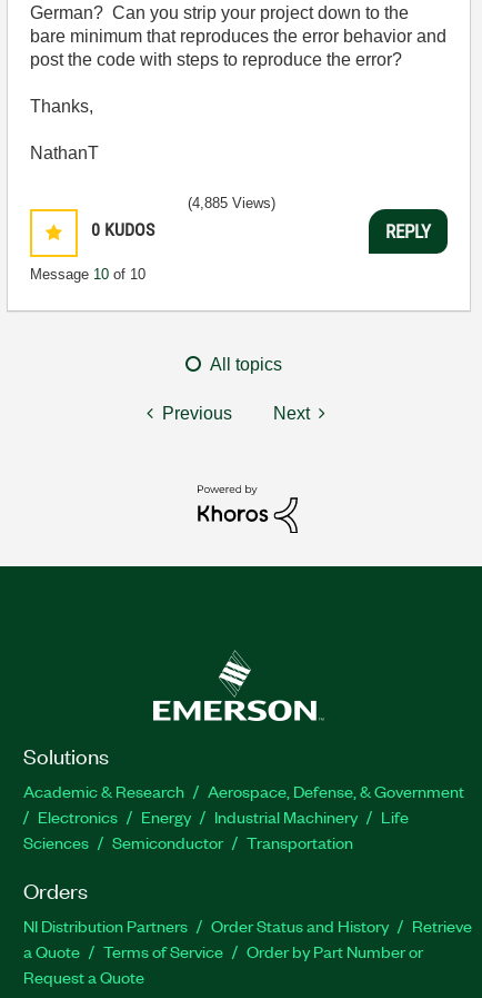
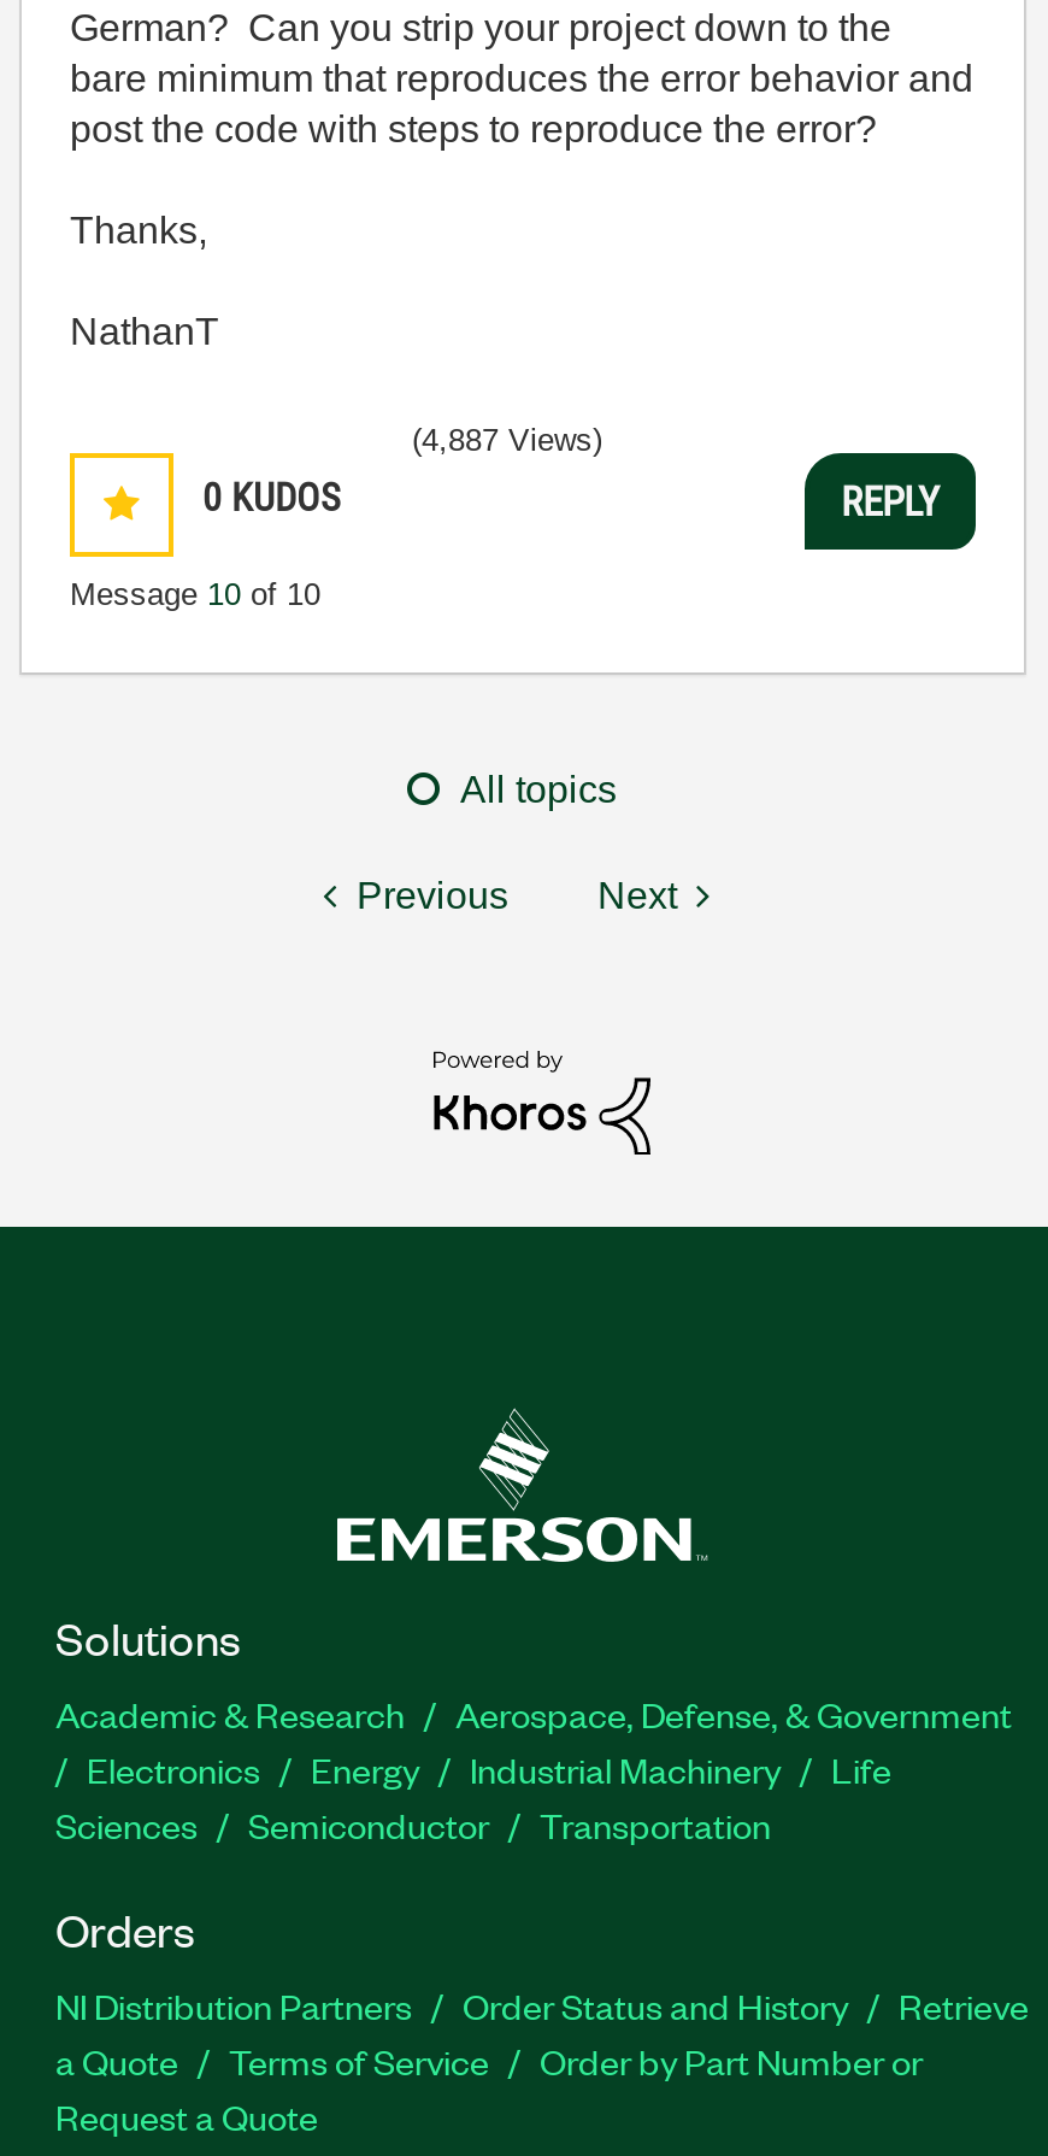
[188,195,275,211] (4,885 Views) -> [412,422,602,458] (4,887 Views)

